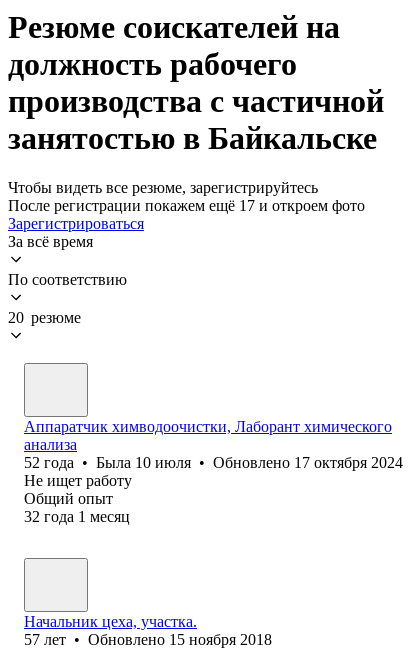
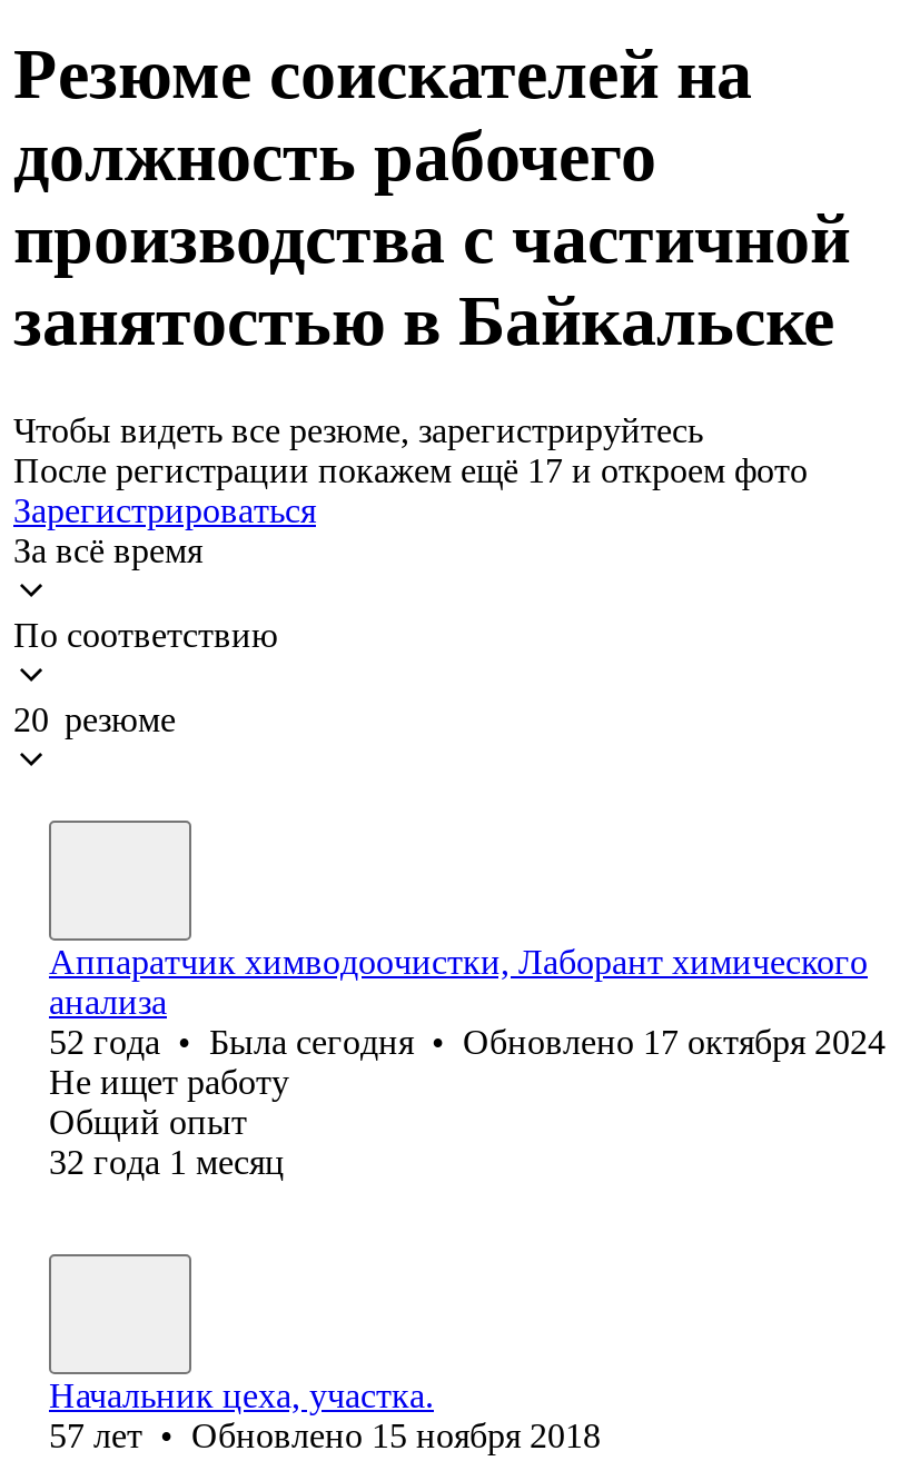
[24,454,403,471] 52 года • Была 10 июля • Обновлено 17 октября 2024 -> [49,1023,886,1061] 52 года • Была сегодня • Обновлено 17 октября 2024

